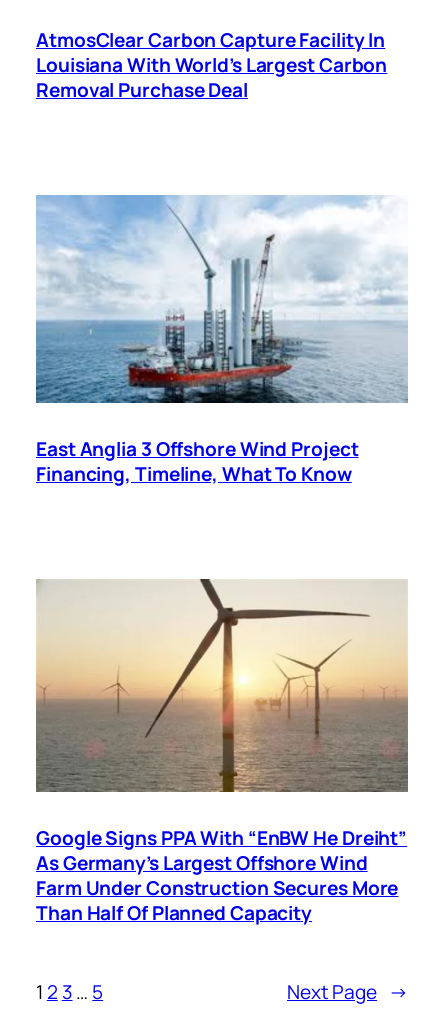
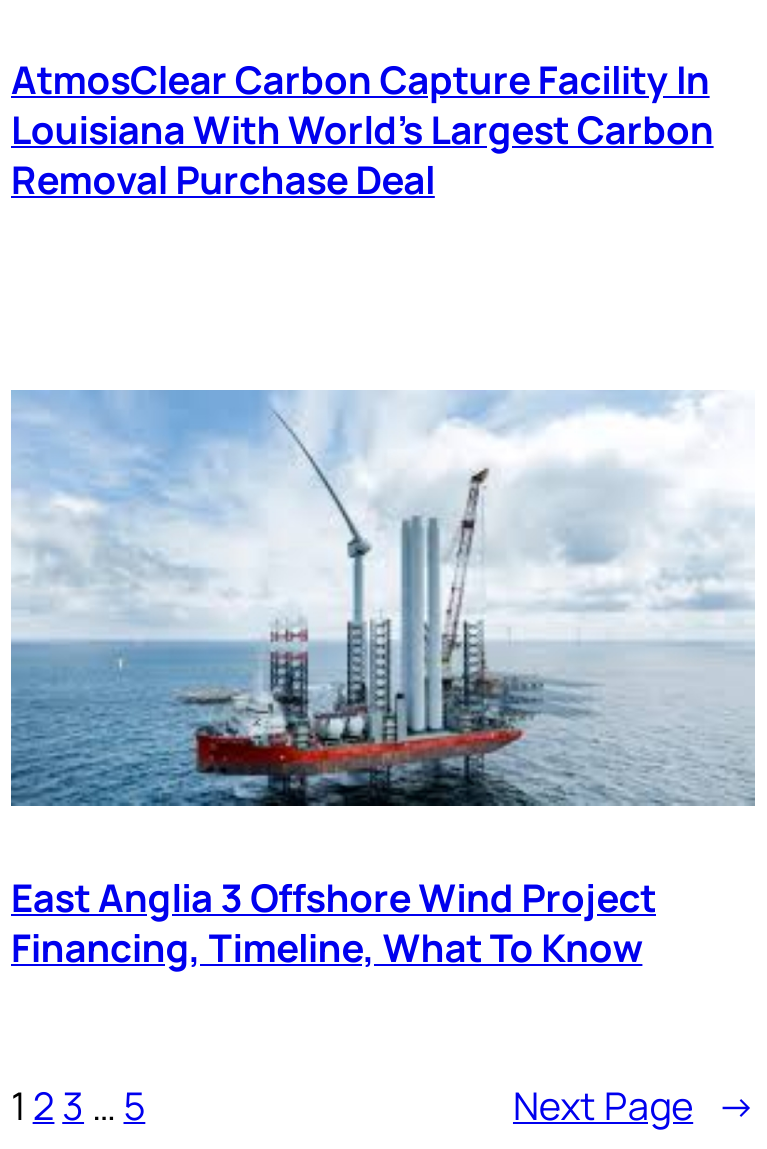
[35,578,409,926] [image] | Google Signs PPA With “EnBW He Dreiht” | As Germany’s Largest Offshore Wind | Farm Under Construction Secures More | Than Half Of Planned Capacity -> none

